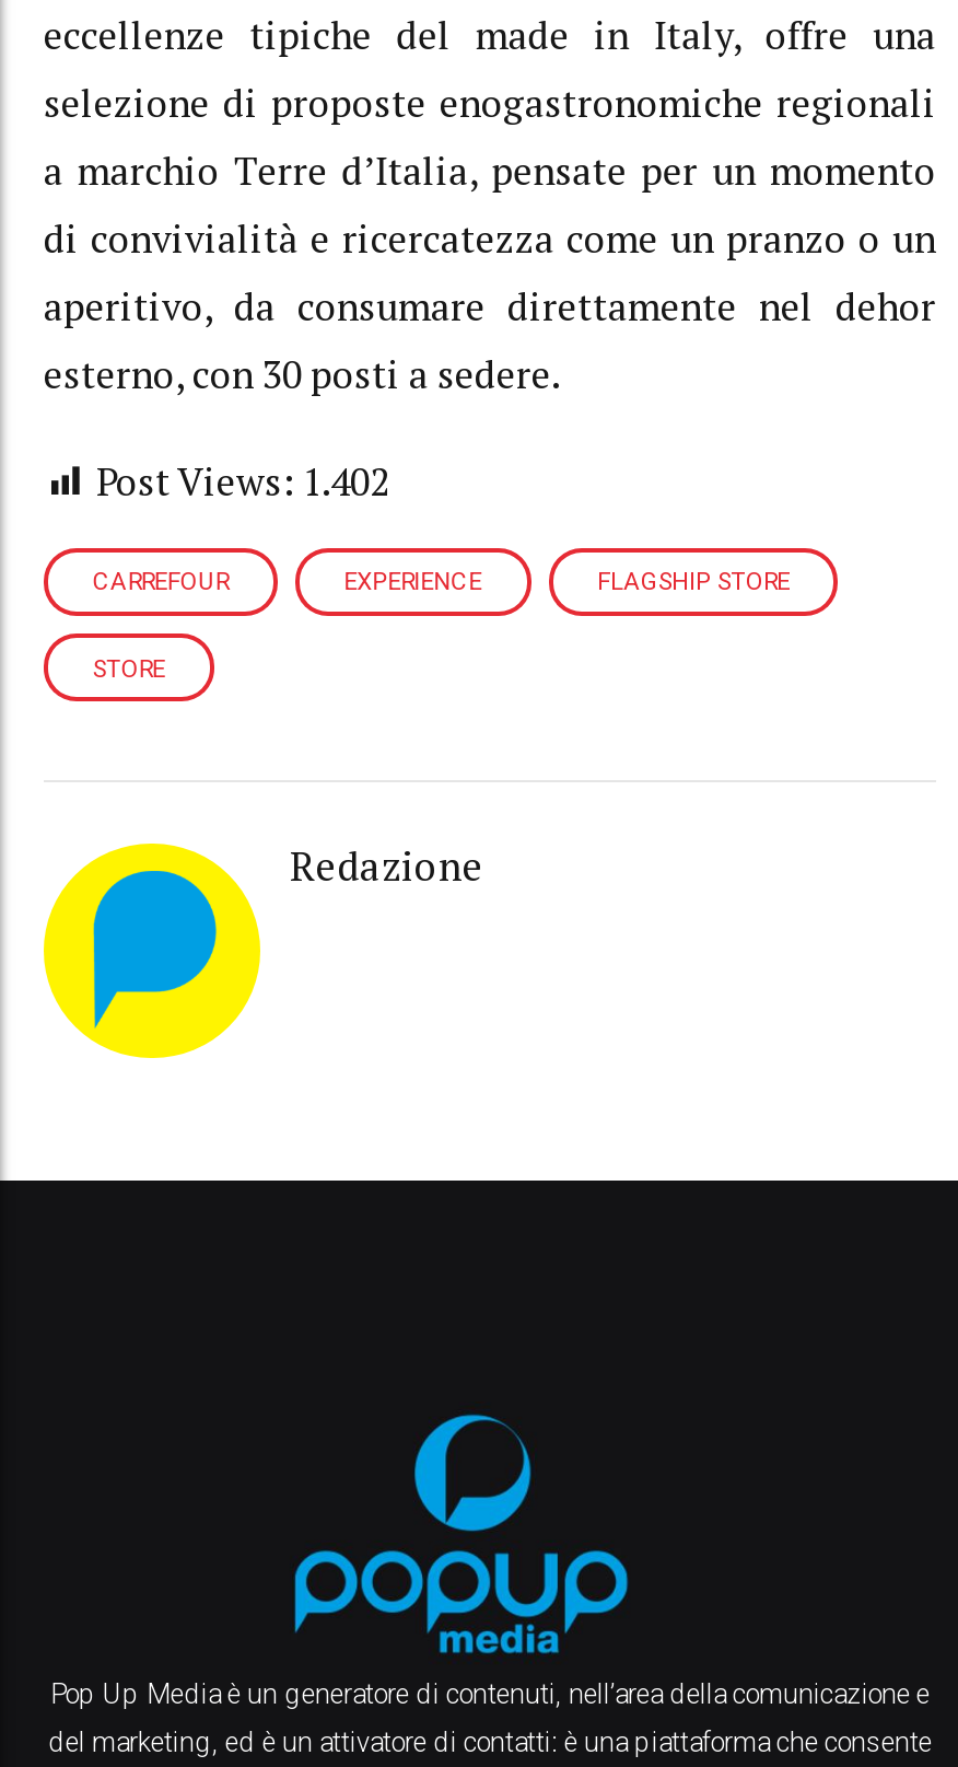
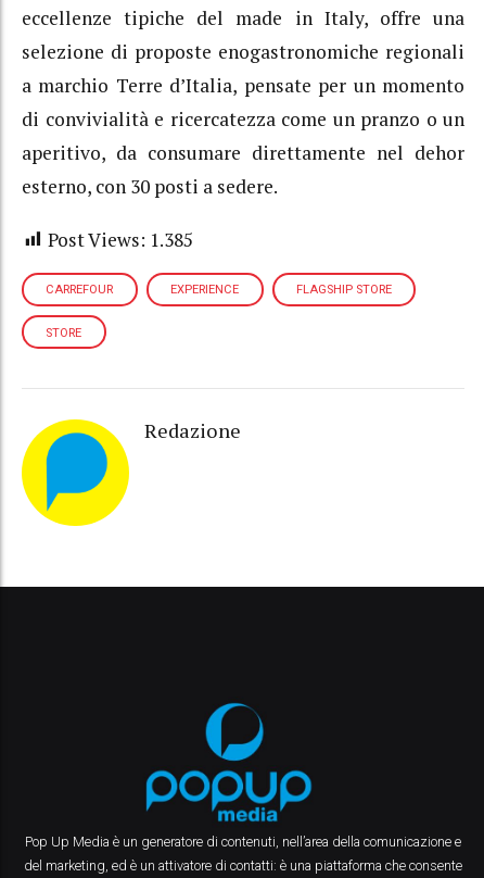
[96,455,389,506] Post Views: 1.402 -> [48,227,193,252] Post Views: 1.385

